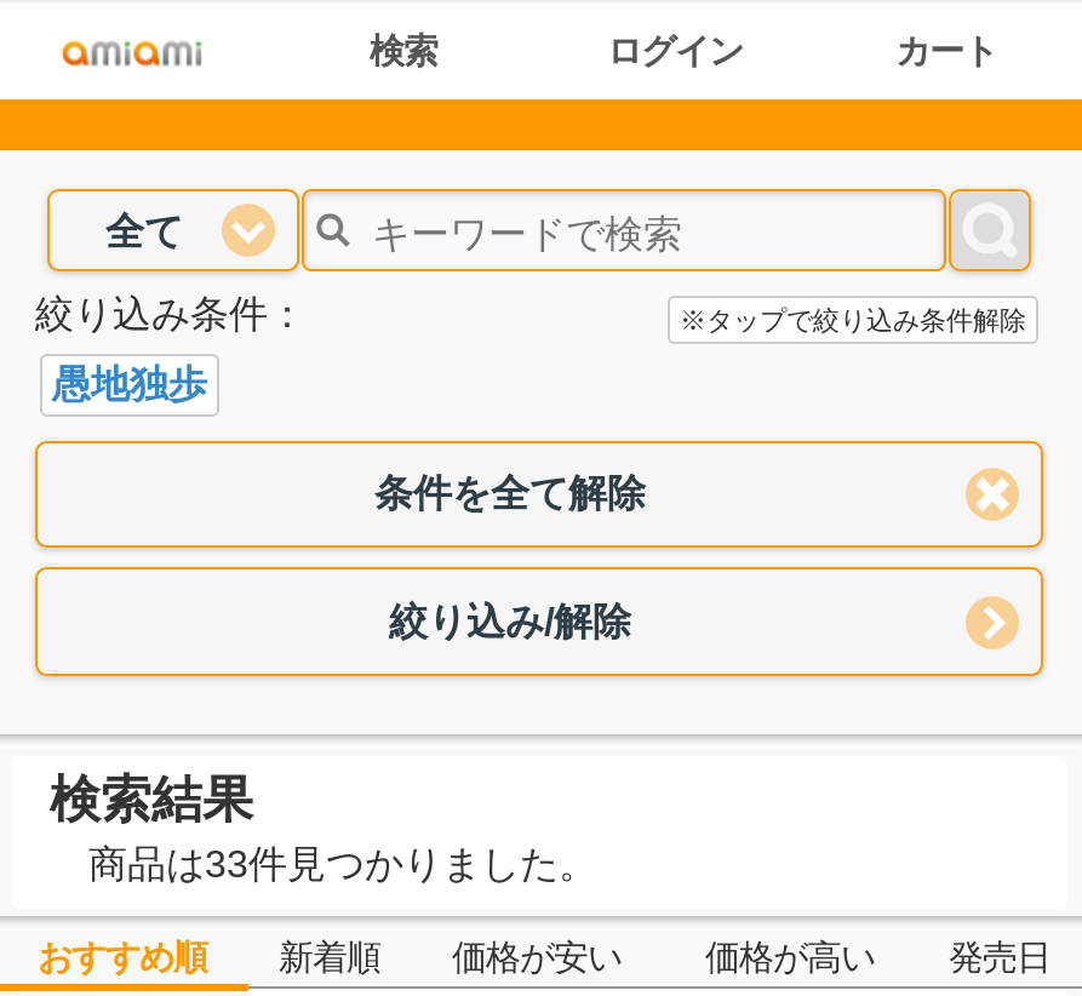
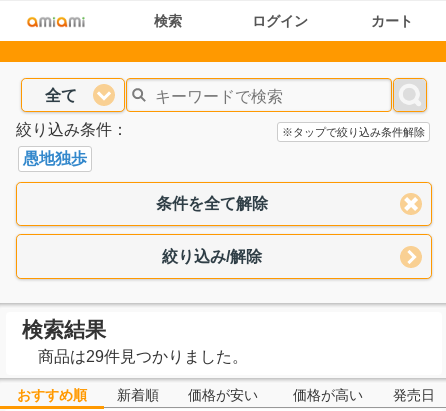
[88,843,597,884] 商品は33件見つかりました。 -> [38,348,248,365] 商品は29件見つかりました。

